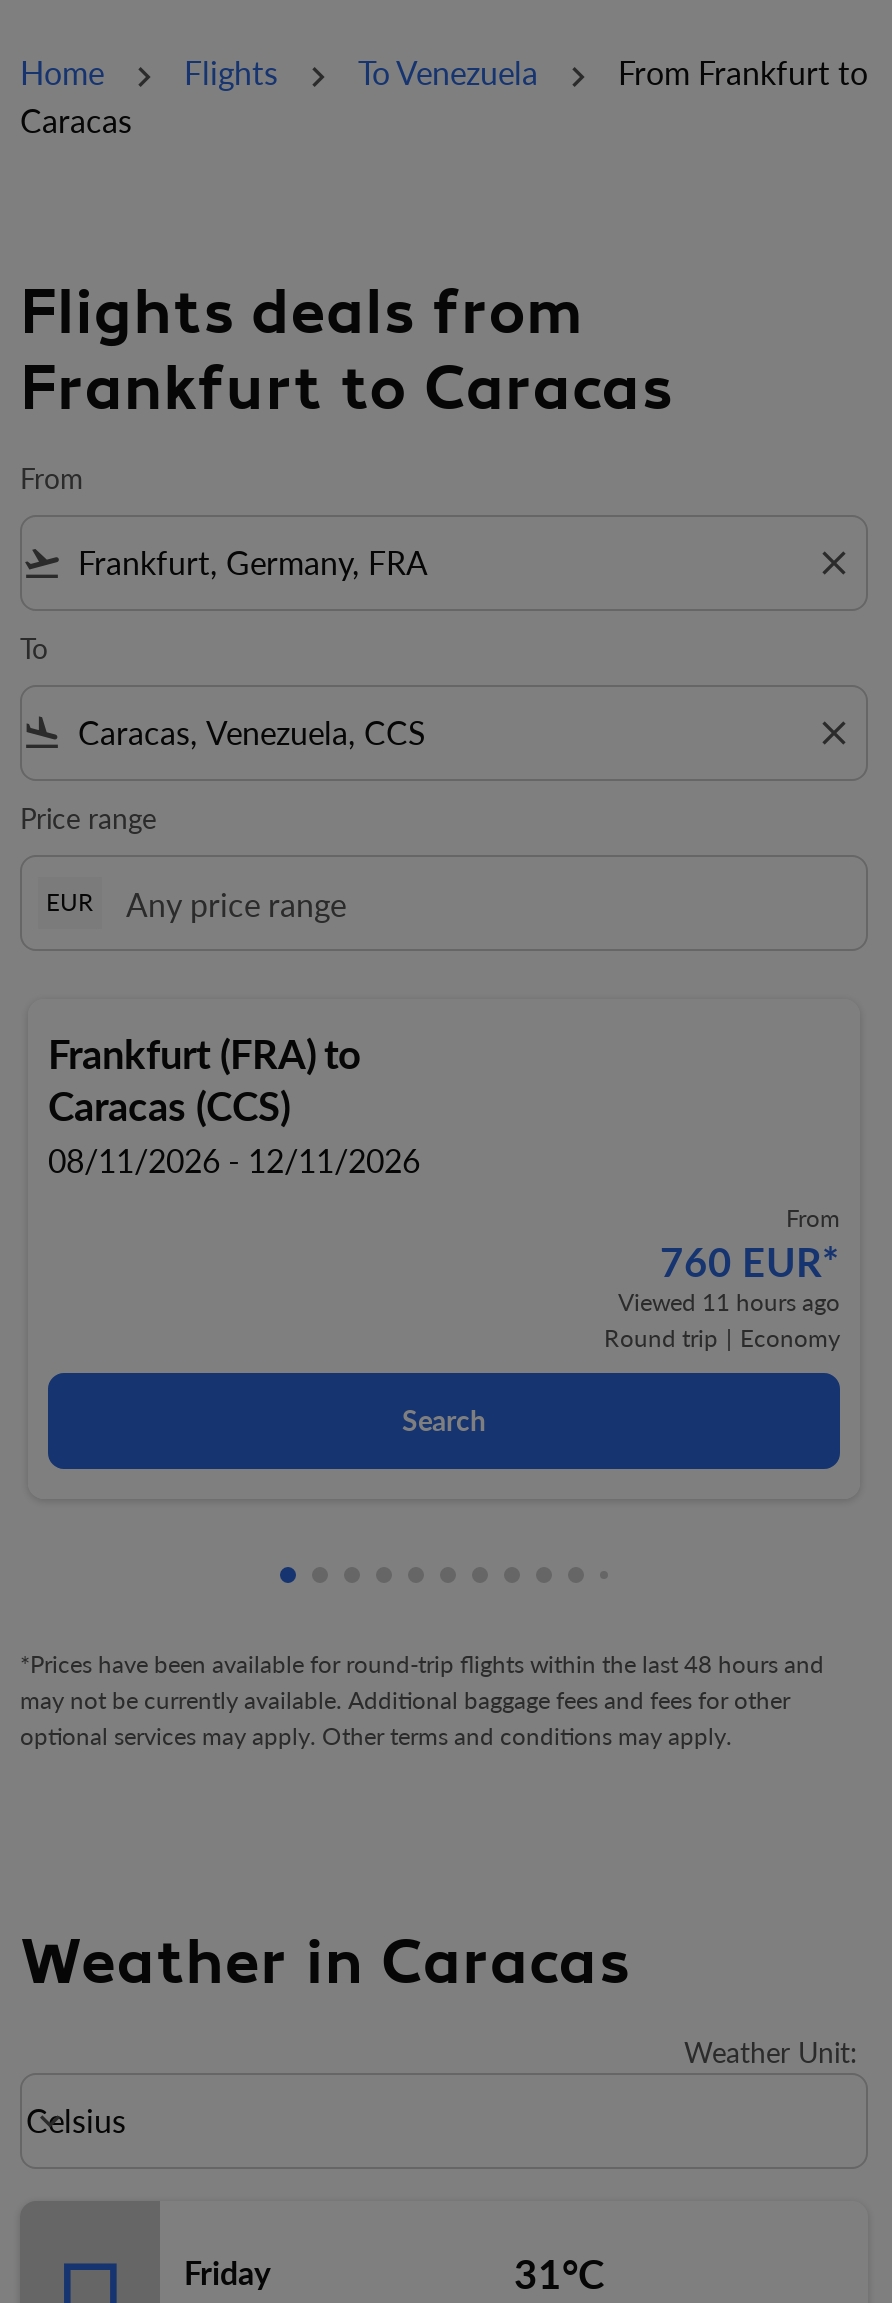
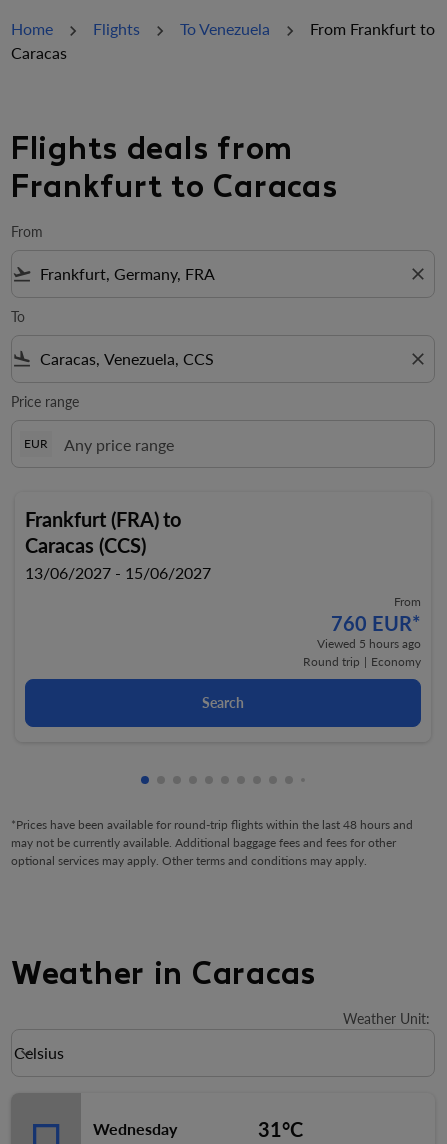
[48,1141,420,1179] 08/11/2026 - 12/11/2026 -> [25,563,211,582] 13/06/2027 - 15/06/2027
[618,1287,840,1317] Viewed 11 hours ago -> [317,636,421,651] Viewed 5 hours ago
[184,2253,270,2291] Friday -> [93,1119,177,1138] Wednesday

